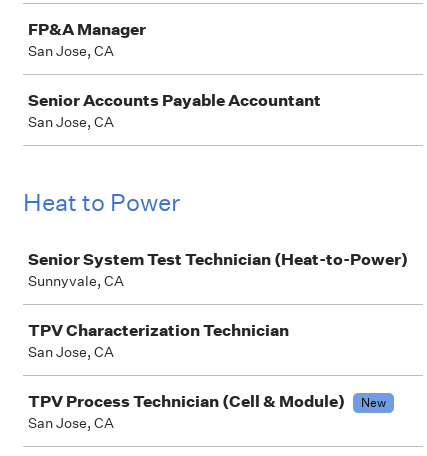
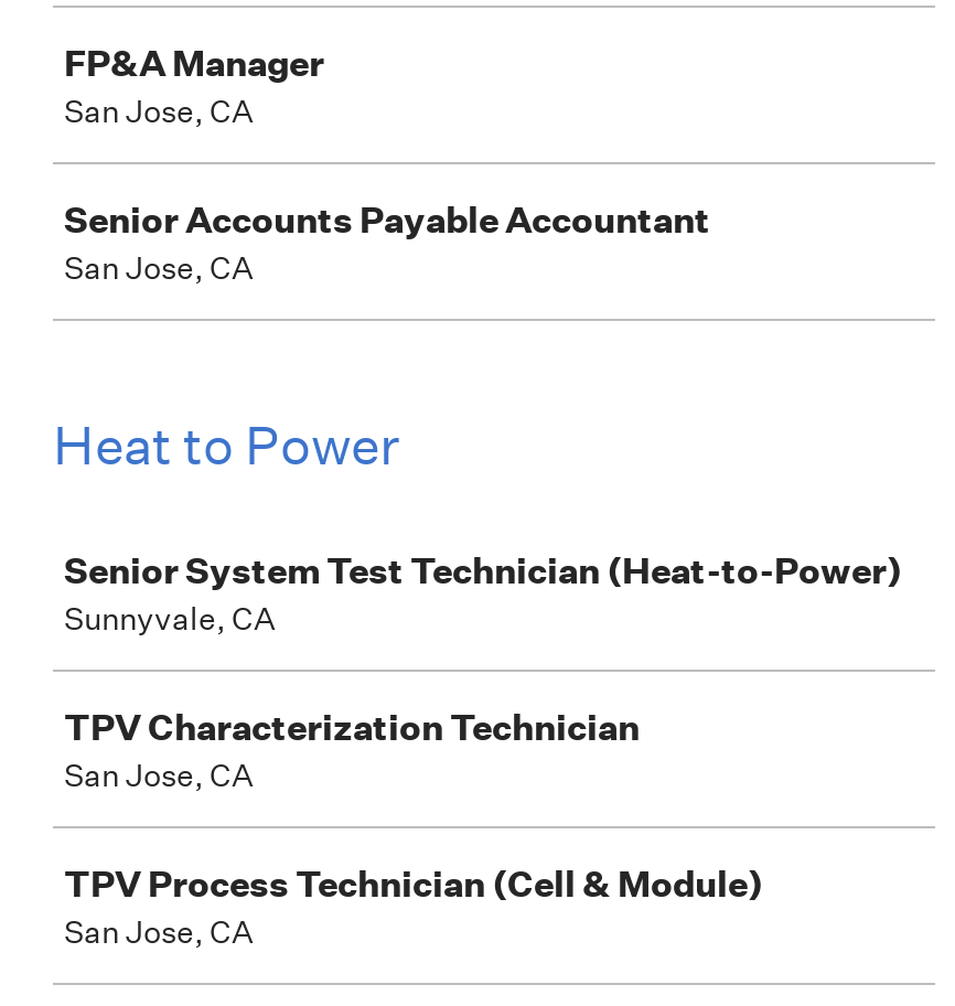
[361,394,386,411] New -> none

